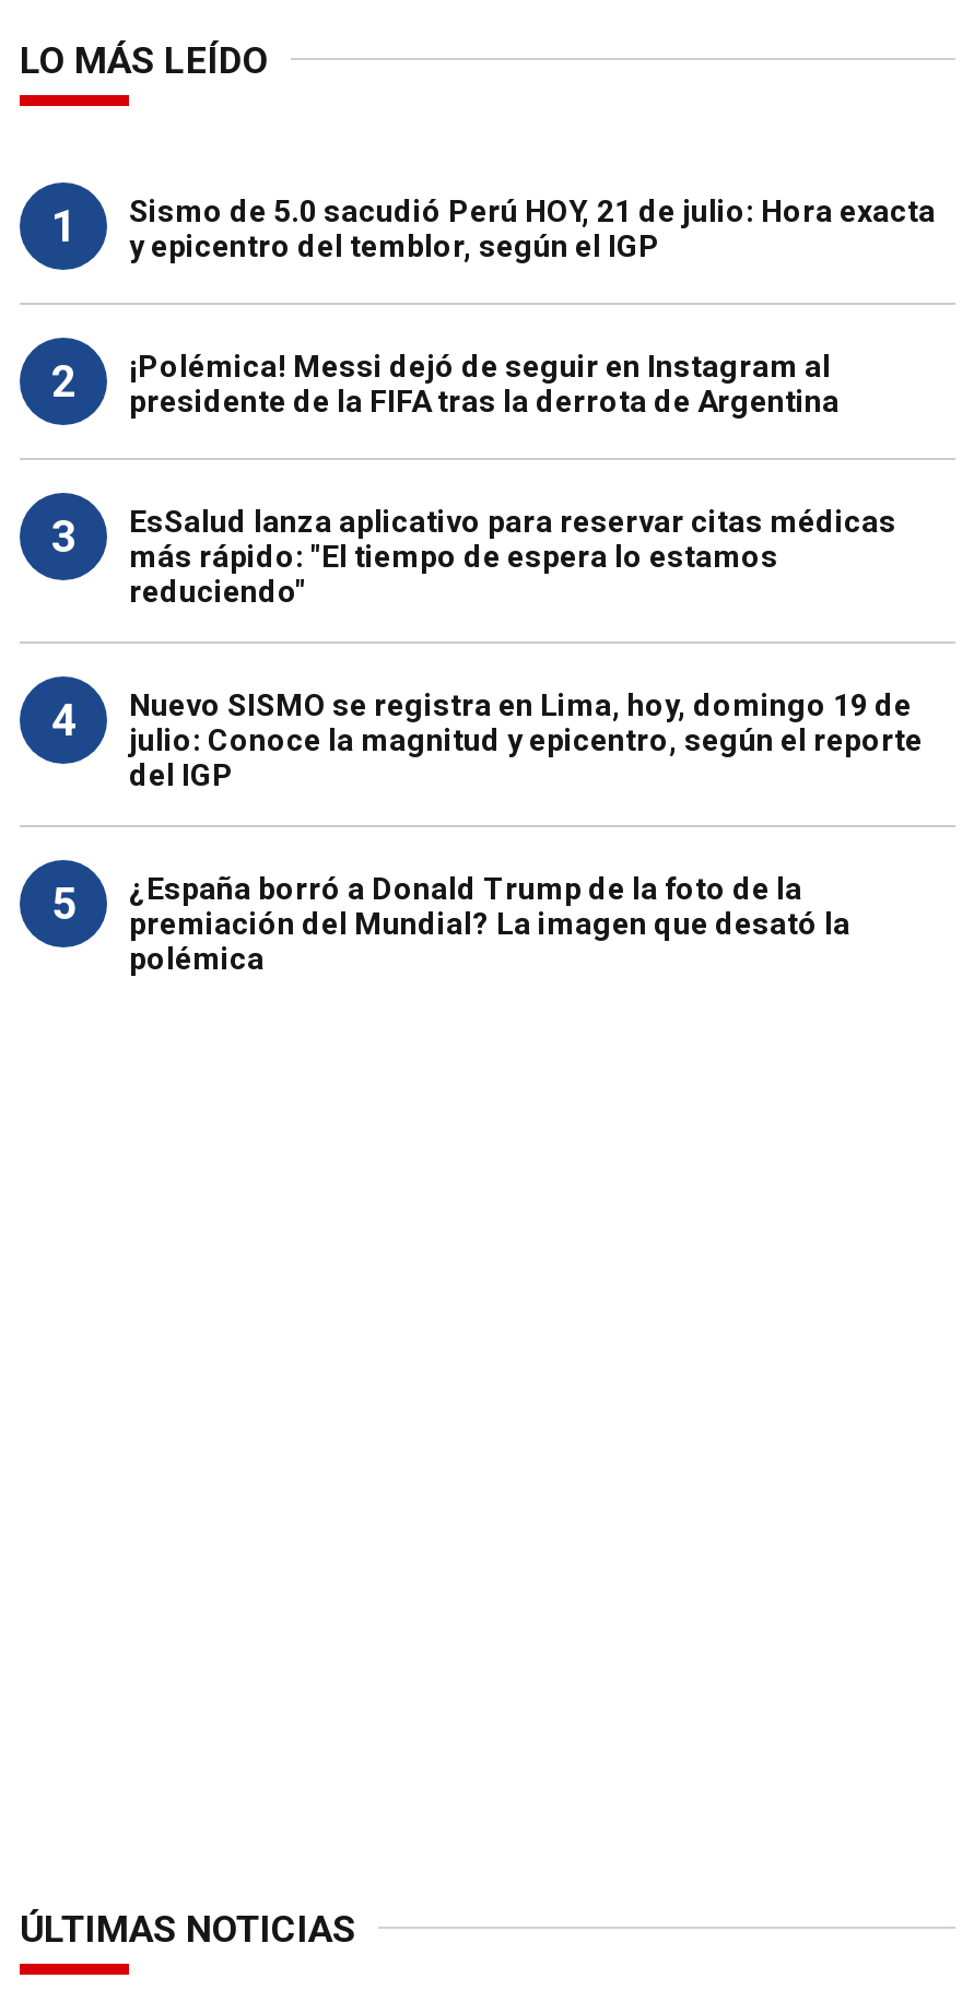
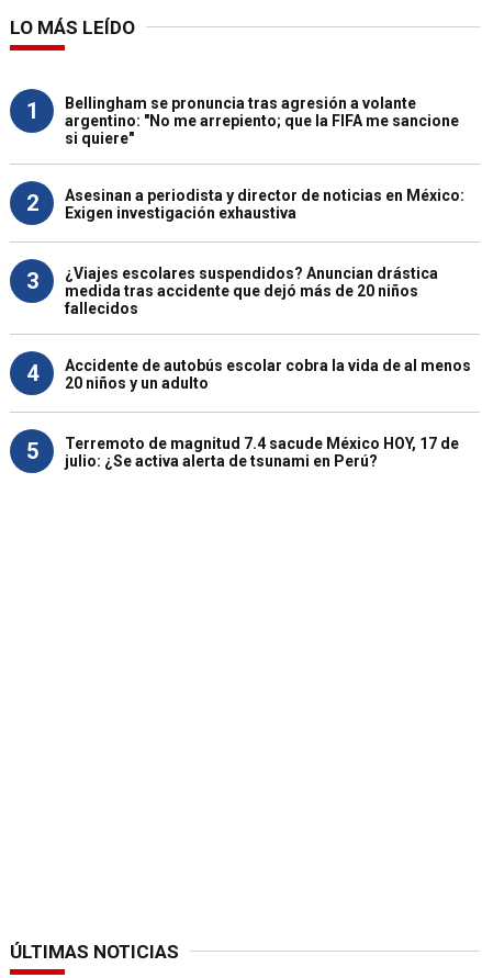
[129,193,936,262] Sismo de 5.0 sacudió Perú HOY, 21 de julio: Hora exacta | y epicentro del temblor, según el IGP -> [65,94,459,147] Bellingham se pronuncia tras agresión a volante | argentino: "No me arrepiento; que la FIFA me sancione | si quiere"
[129,348,840,418] ¡Polémica! Messi dejó de seguir en Instagram al | presidente de la FIFA tras la derrota de Argentina -> [65,186,464,221] Asesinan a periodista y director de noticias en México: | Exigen investigación exhaustiva
[129,503,896,608] EsSalud lanza aplicativo para reservar citas médicas | más rápido: "El tiempo de espera lo estamos | reduciendo" -> [65,264,438,317] ¿Viajes escolares suspendidos? Anuncian drástica | medida tras accidente que dejó más de 20 niños | fallecidos
[129,686,923,791] Nuevo SISMO se registra en Lima, hoy, domingo 19 de | julio: Conoce la magnitud y epicentro, según el reporte | del IGP -> [65,356,471,391] Accidente de autobús escolar cobra la vida de al menos | 20 niños y un adulto
[129,870,850,975] ¿España borró a Donald Trump de la foto de la | premiación del Mundial? La imagen que desató la | polémica -> [65,434,459,469] Terremoto de magnitud 7.4 sacude México HOY, 17 de | julio: ¿Se activa alerta de tsunami en Perú?

